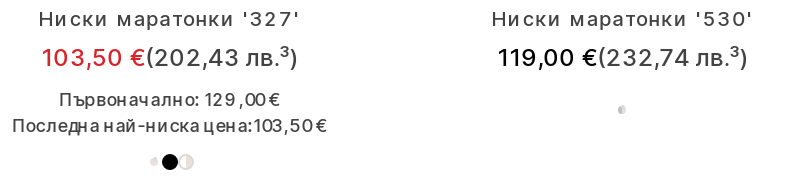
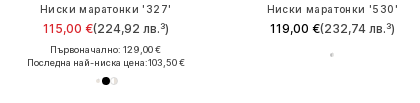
[42,43,298,73] 103,50 €(202,43 лв.³) -> [43,21,169,36] 115,00 €(224,92 лв.³)

